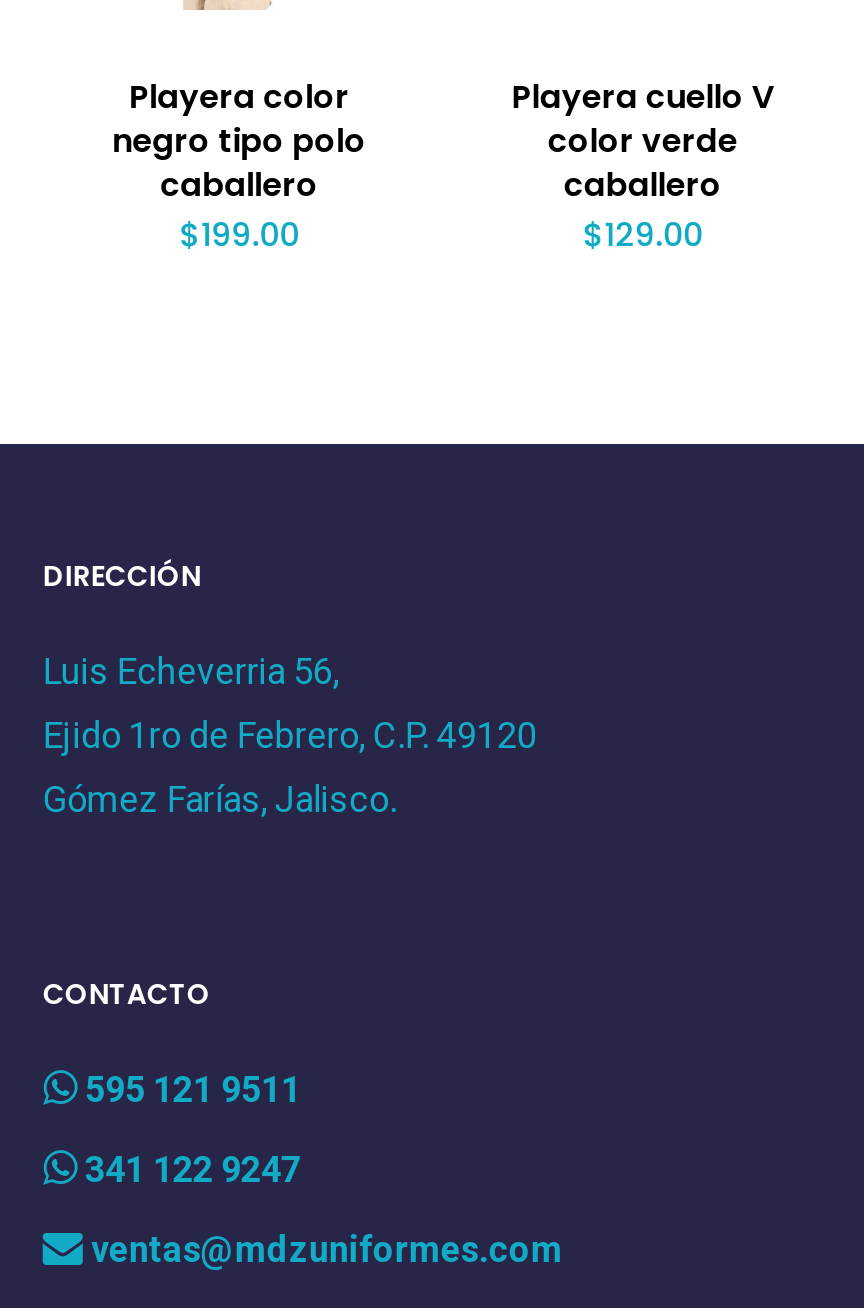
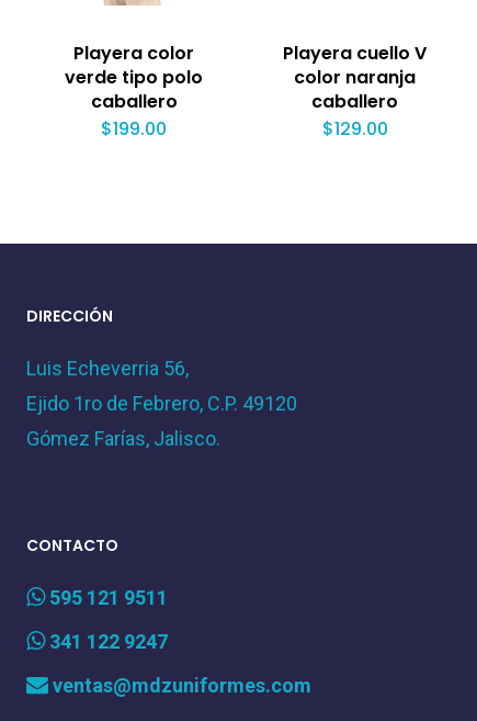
[112,118,366,164] negro tipo polo -> [65,65,203,90] verde tipo polo
[548,118,738,164] color verde -> [294,65,416,90] color naranja

